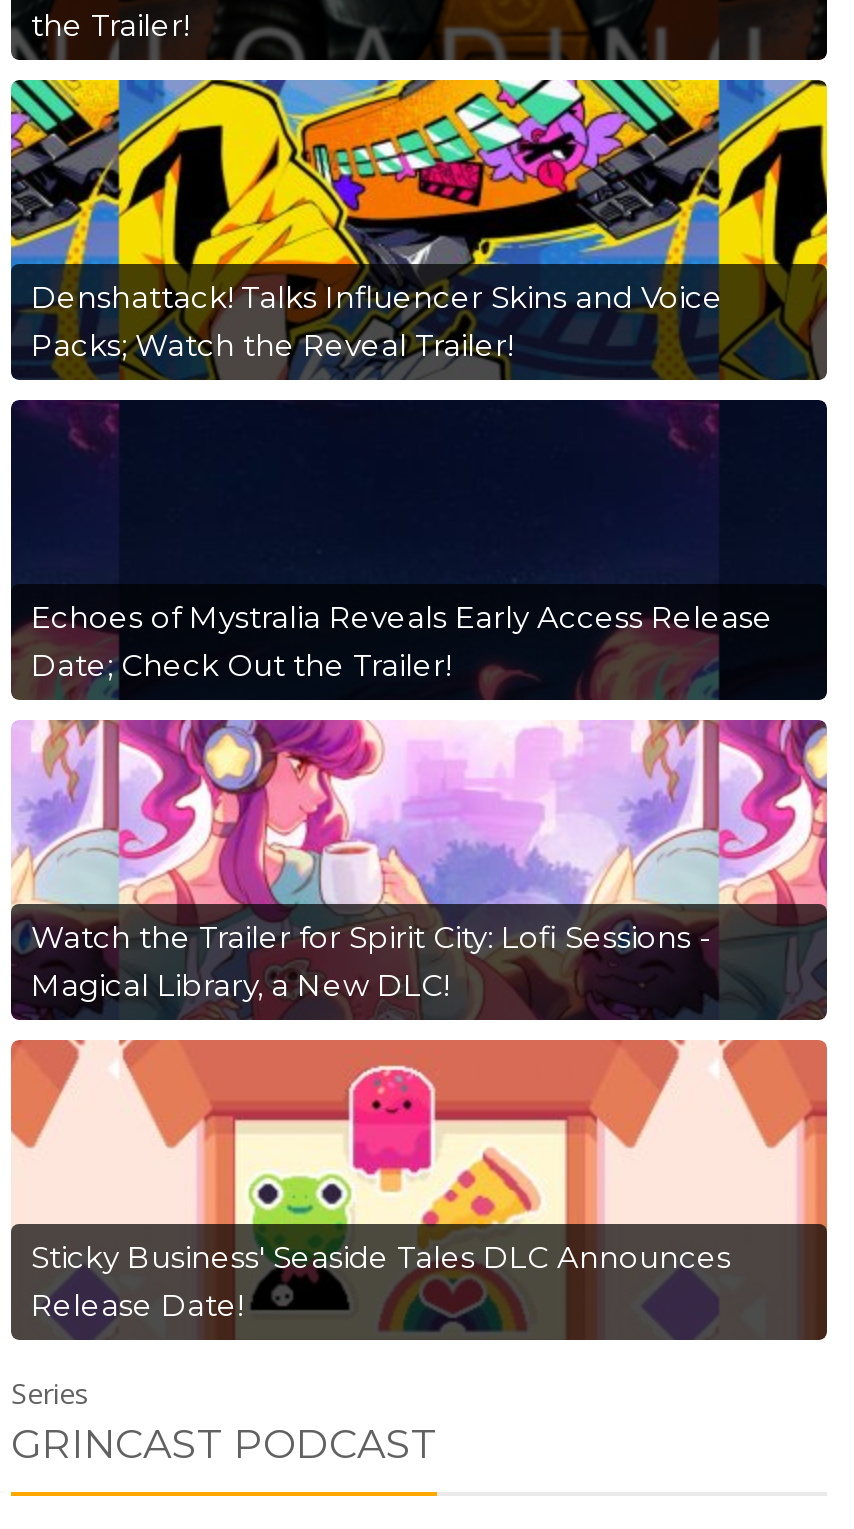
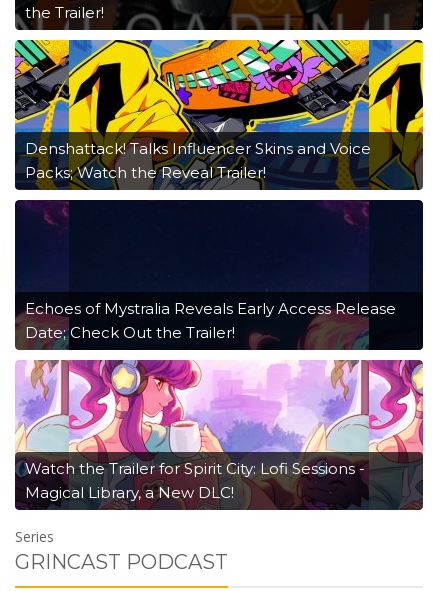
[9,1038,829,1340] [image] | Sticky Business' Seaside Tales DLC Announces | Release Date! -> none

